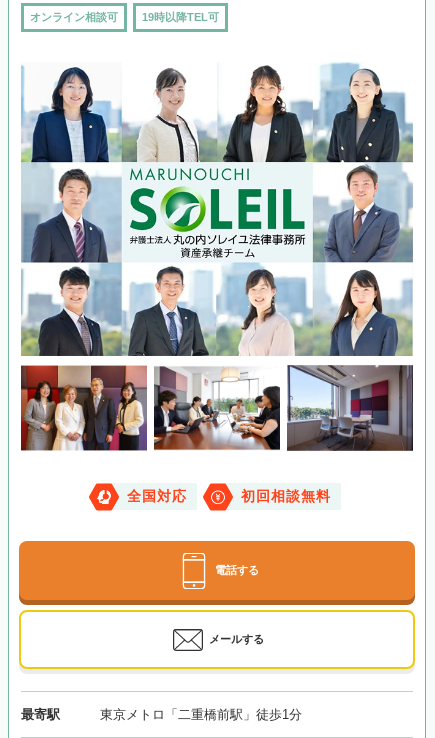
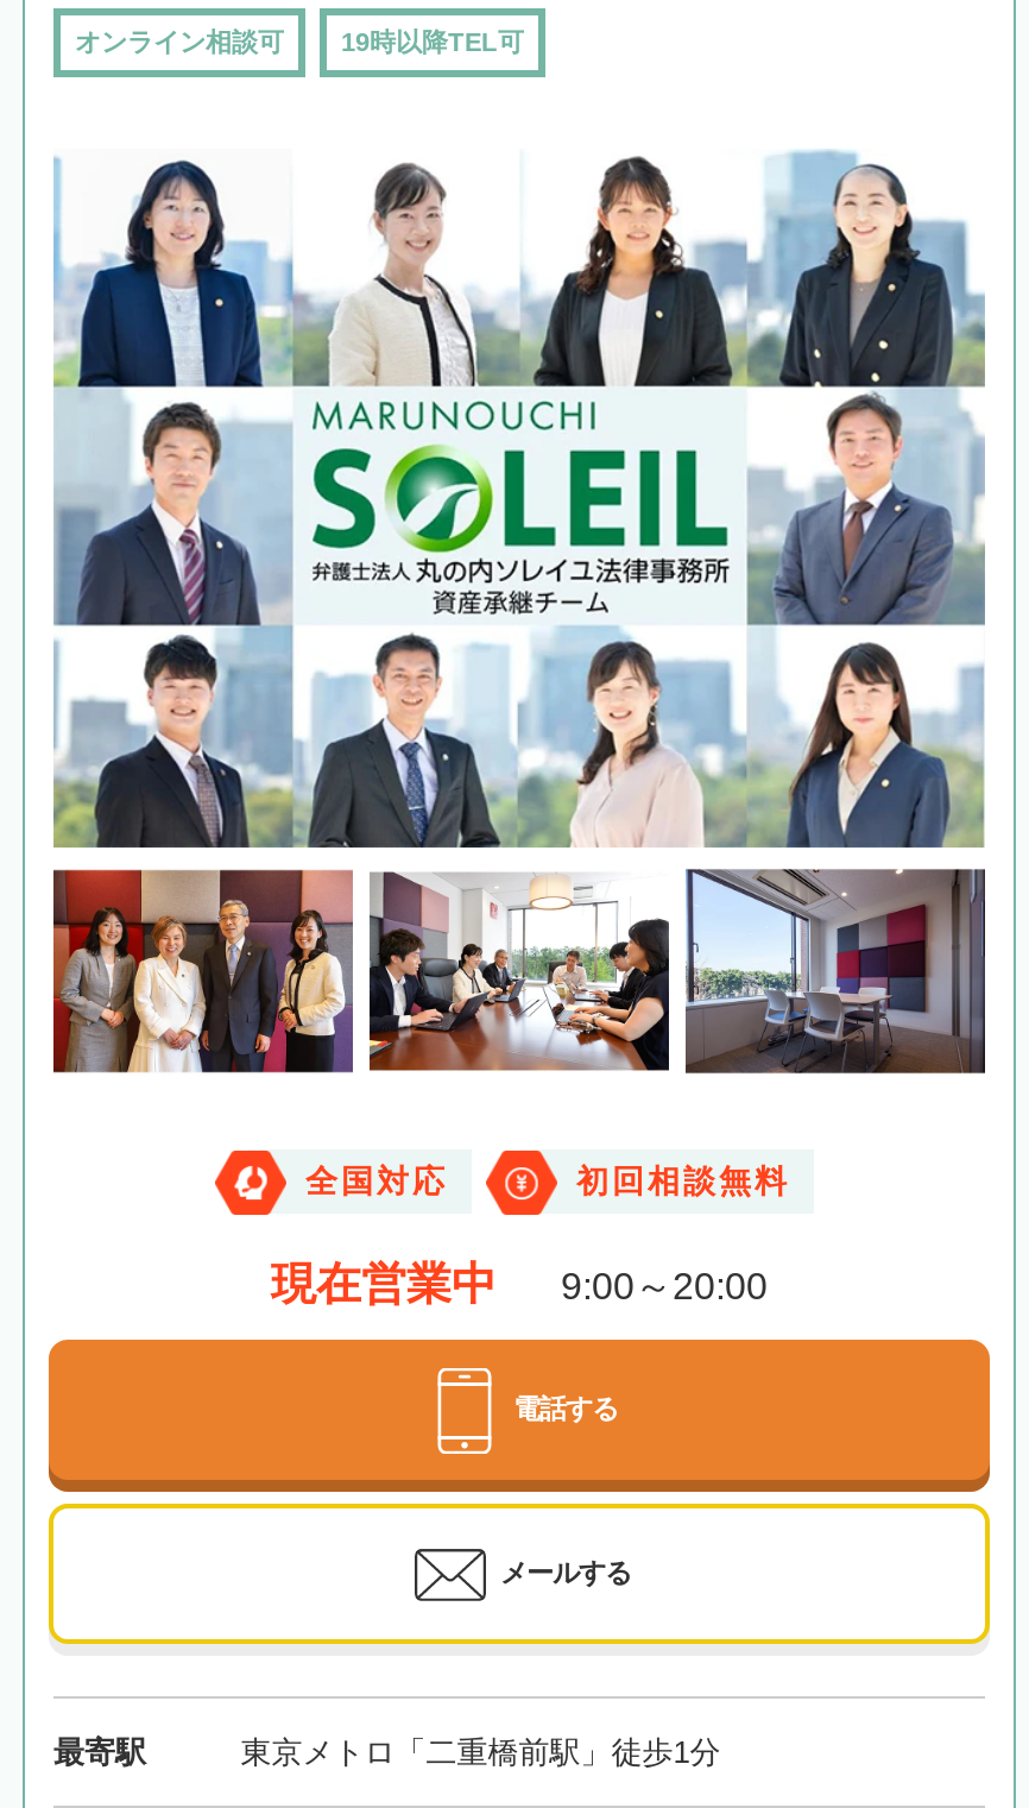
none -> [271,1260,768,1310] 現在営業中 | 9:00～20:00

